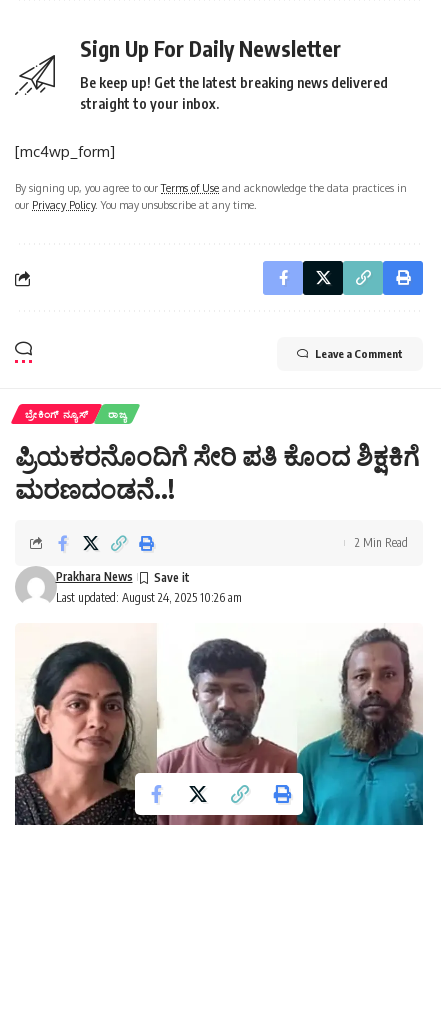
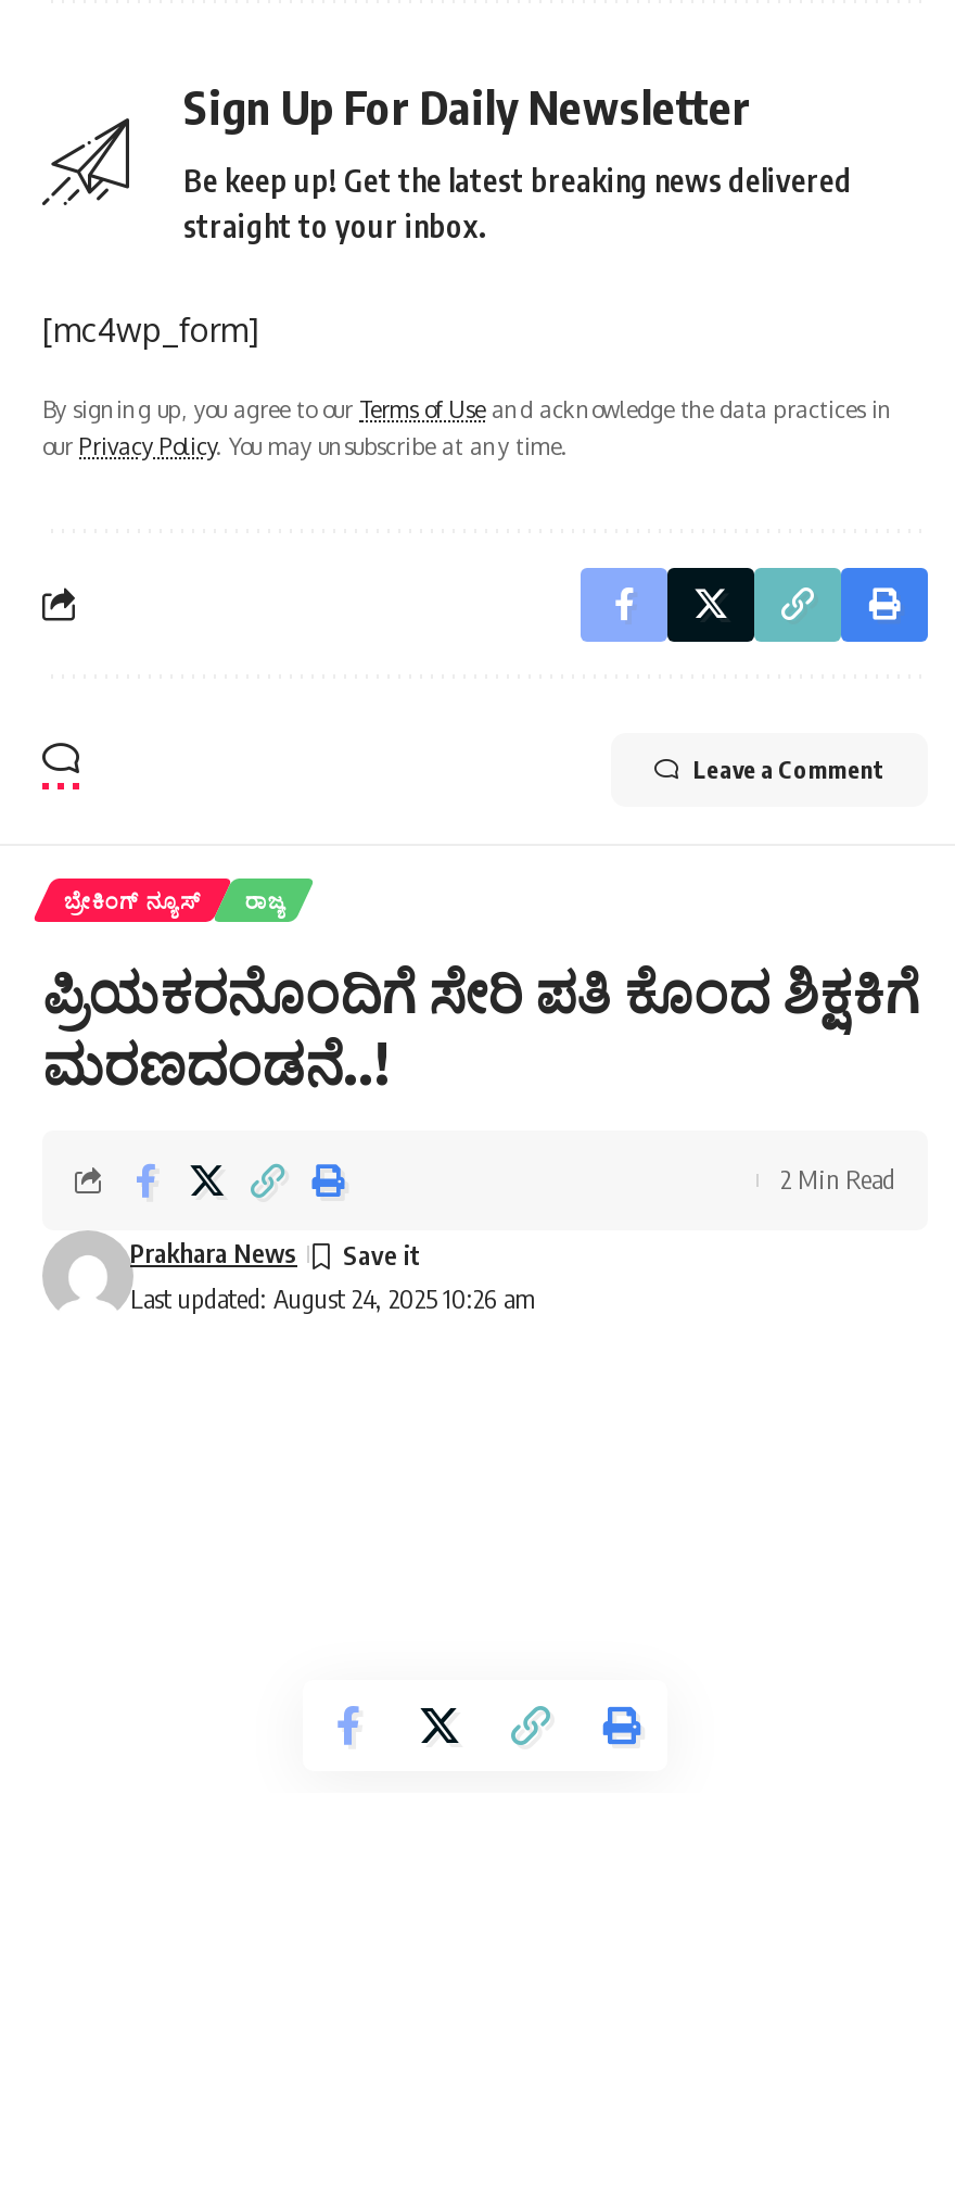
[14,627,424,826] [image] -> none

